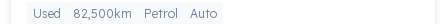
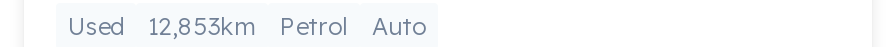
[33,6,217,21] Used 82,500km Petrol Auto -> [68,11,426,41] Used 12,853km Petrol Auto

